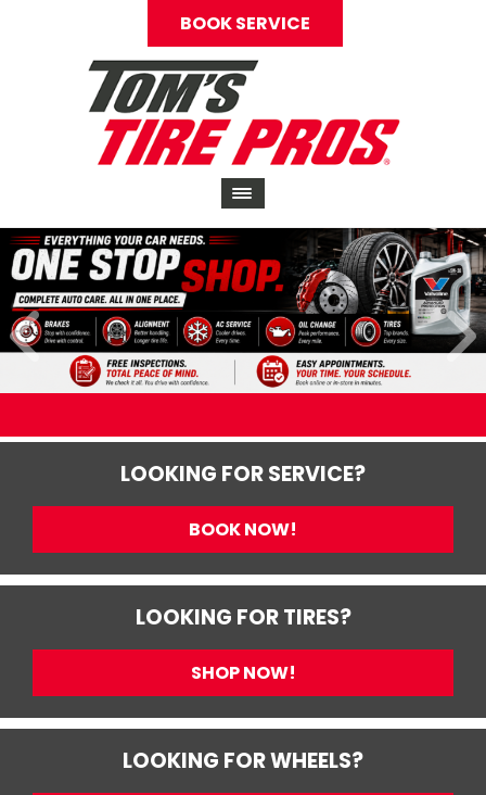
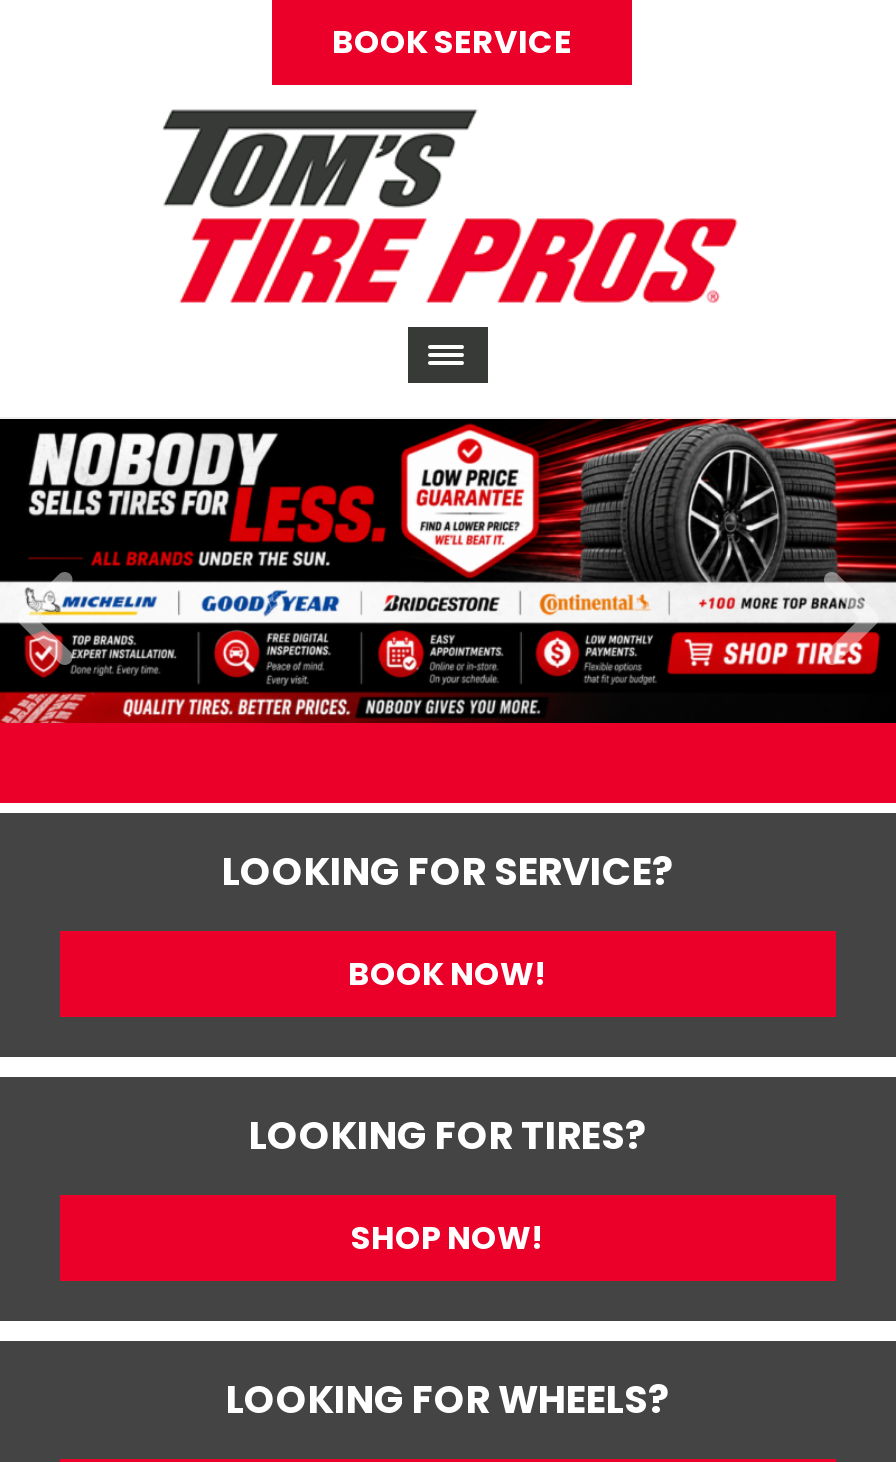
[3,227,483,394] [image] -> [6,417,890,725] [image]

